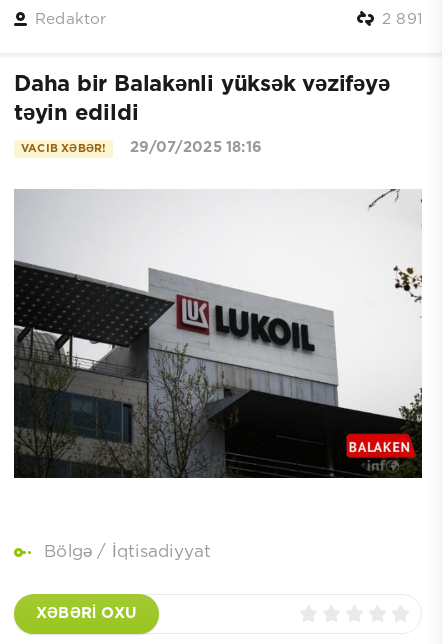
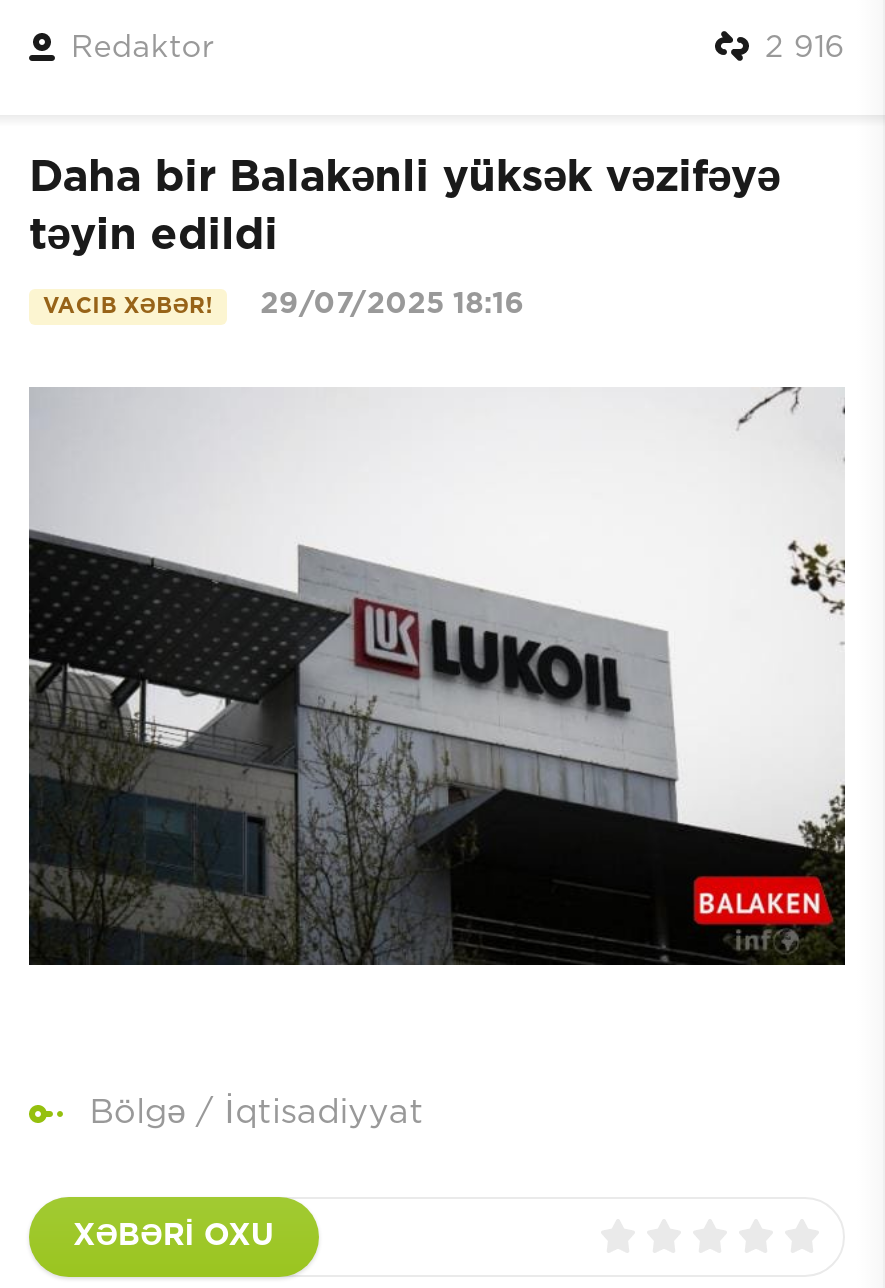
[382,13,422,26] 2 891 -> [765,36,845,62] 2 916

